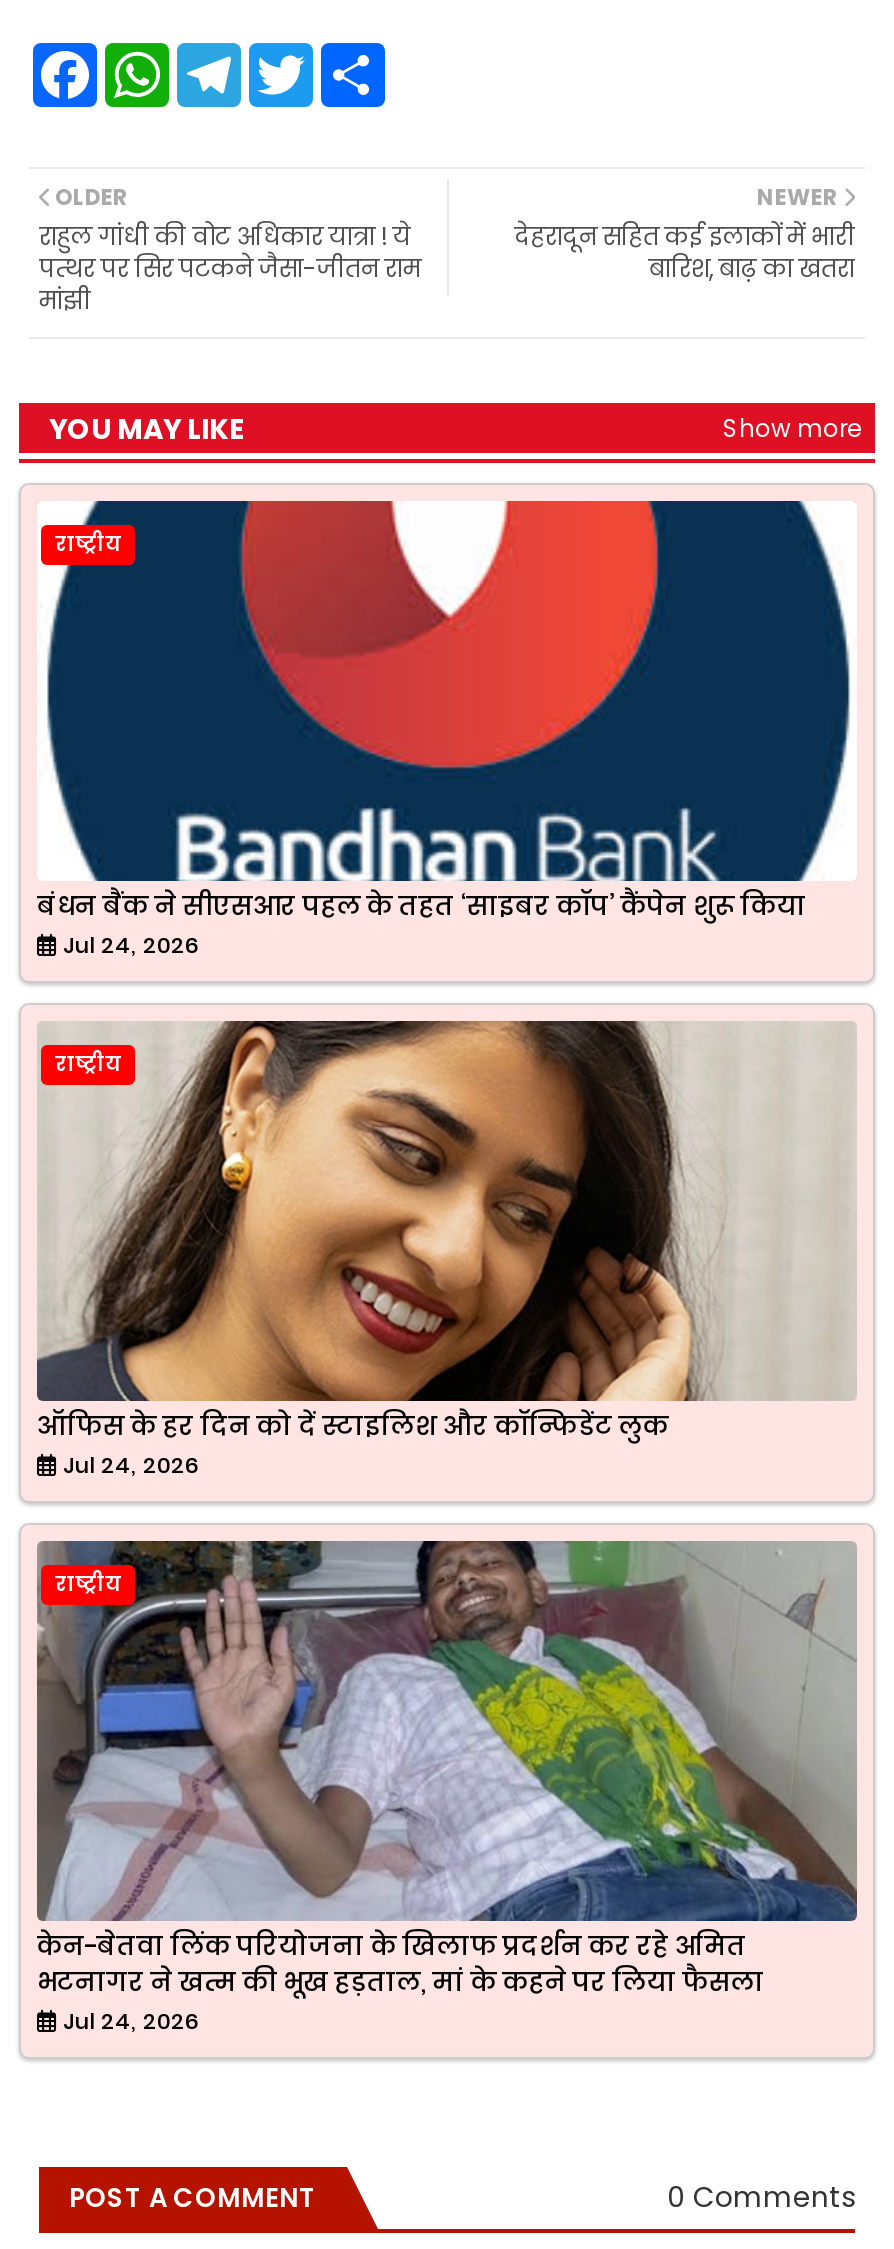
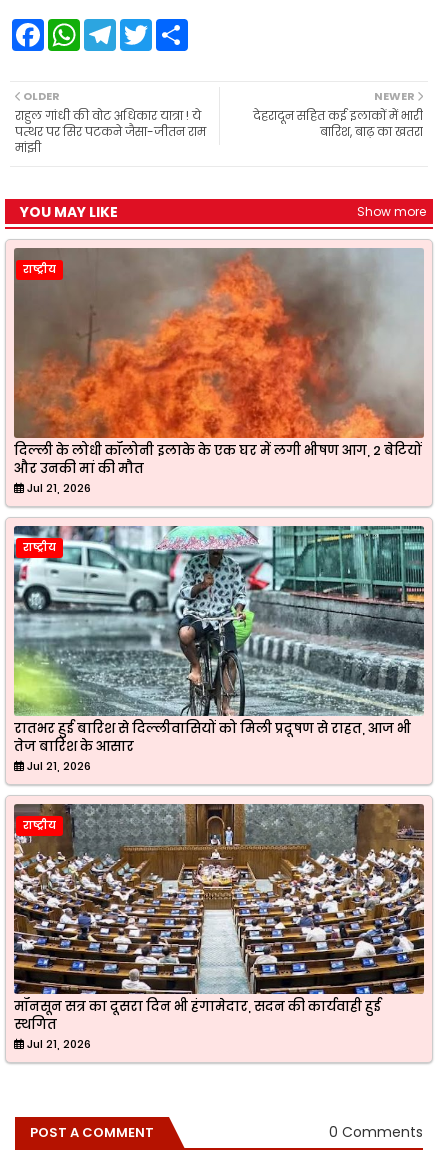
[37,499,857,960] [image] | बंधन बैंक ने सीएसआर पहल के तहत ‘साइबर कॉप’ कैंपेन शुरू किया | Jul 24, 2026 -> [13,247,425,496] [image] | दिल्ली के लोधी कॉलोनी इलाके के एक घर में लगी भीषण आग, 2 बेटियों | और उनकी मां की मौत | Jul 21, 2026
[37,1019,857,1480] [image] | ऑफिस के हर दिन को दें स्टाइलिश और कॉन्फिडेंट लुक | Jul 24, 2026 -> [13,525,425,774] [image] | रातभर हुई बारिश से दिल्लीवासियों को मिली प्रदूषण से राहत, आज भी | तेज बारिश के आसार | Jul 21, 2026
[35,1539,857,2036] [image] | केन-बेतवा लिंक परियोजना के खिलाफ प्रदर्शन कर रहे अमित | भटनागर ने खत्म की भूख हड़ताल, मां के कहने पर लिया फैसला | Jul 24, 2026 -> [14,803,425,1052] [image] | मॉनसून सत्र का दूसरा दिन भी हंगामेदार, सदन की कार्यवाही हुई | स्थगित | Jul 21, 2026

